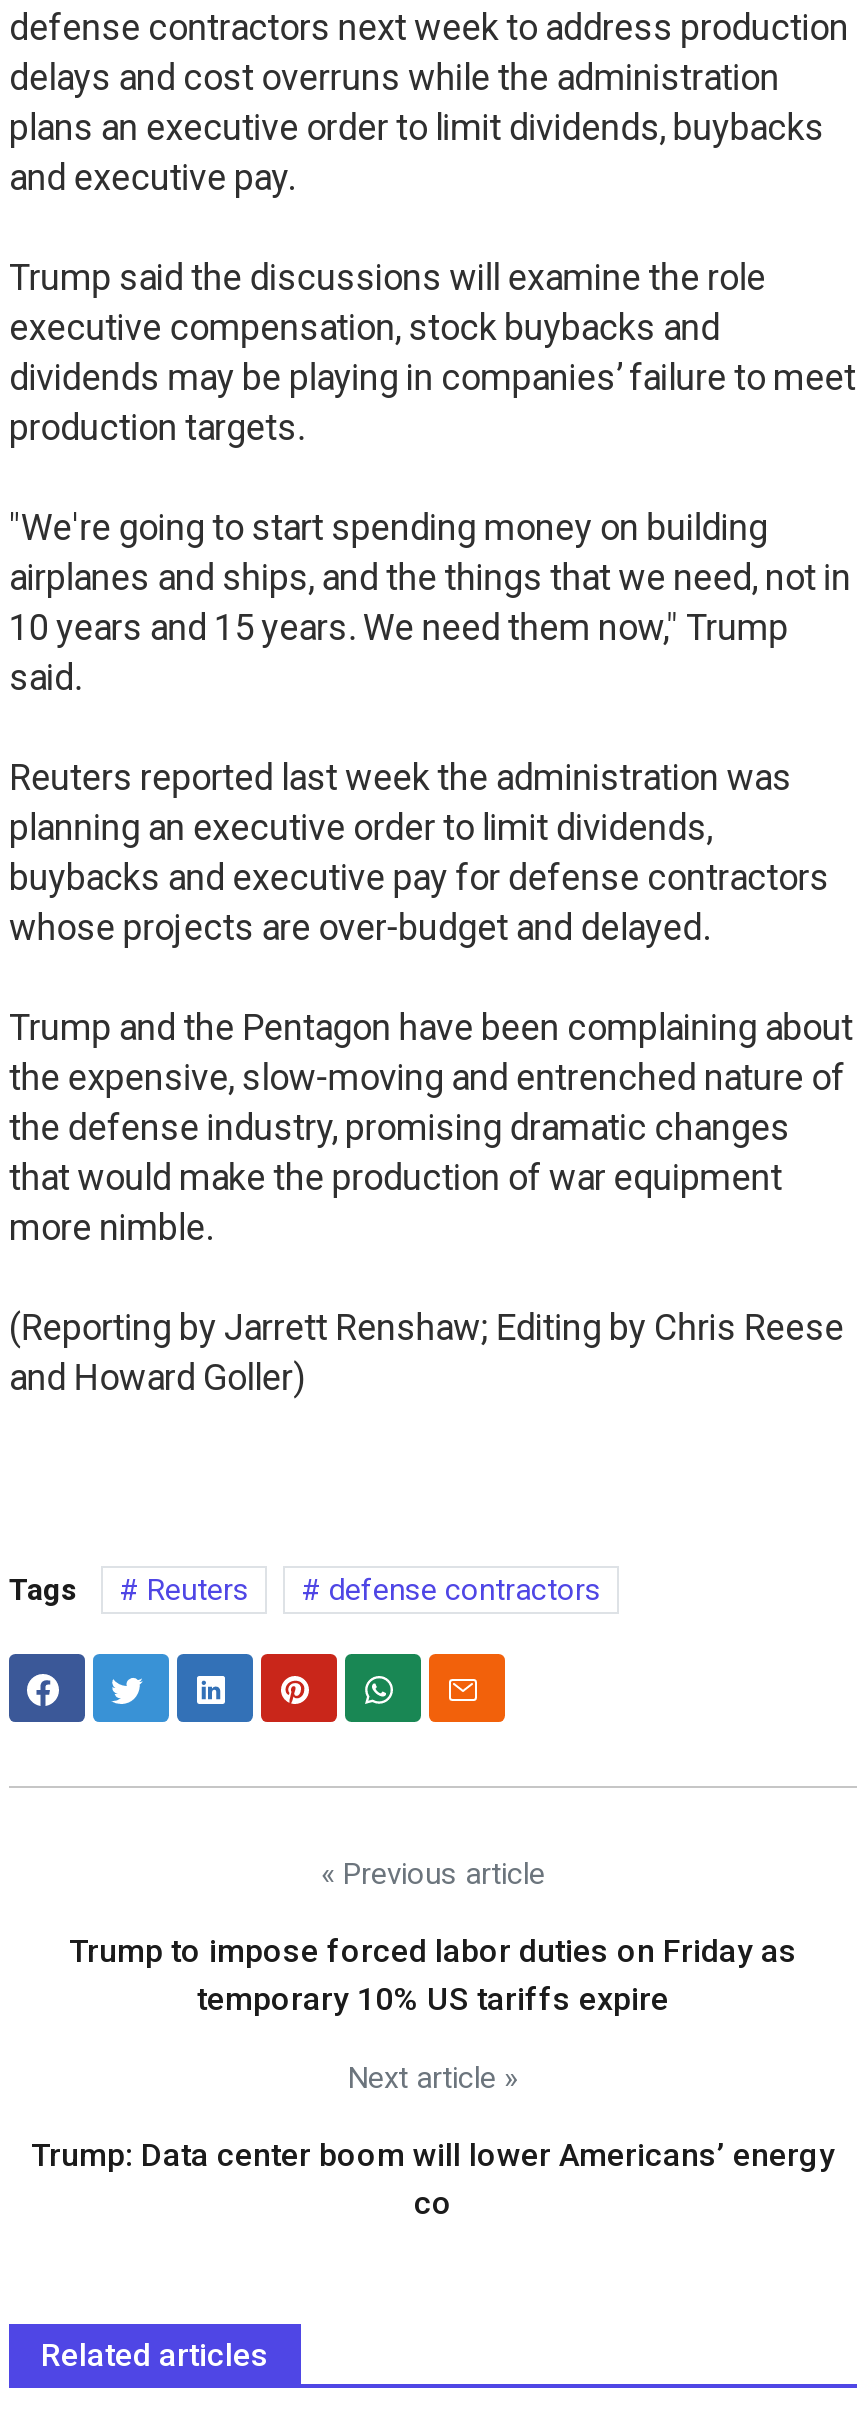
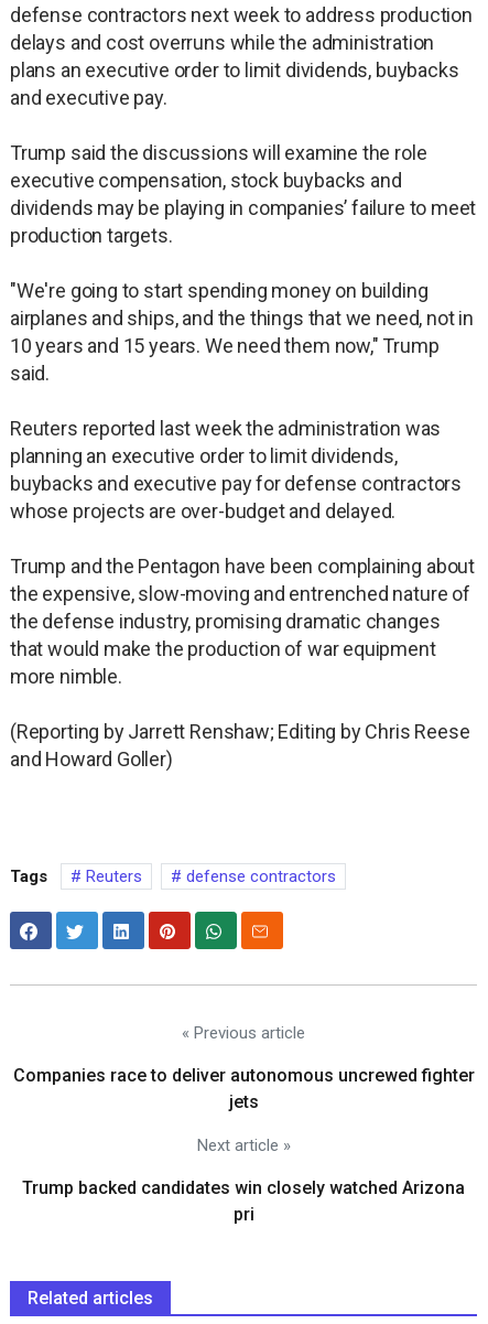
[69,1932,797,2018] Trump to impose forced labor duties on Friday as | temporary 10% US tariffs expire -> [13,1065,474,1112] Companies race to deliver autonomous uncrewed fighter | jets
[31,2136,835,2222] Trump: Data center boom will lower Americans’ energy | co -> [22,1177,465,1225] Trump backed candidates win closely watched Arizona | pri

